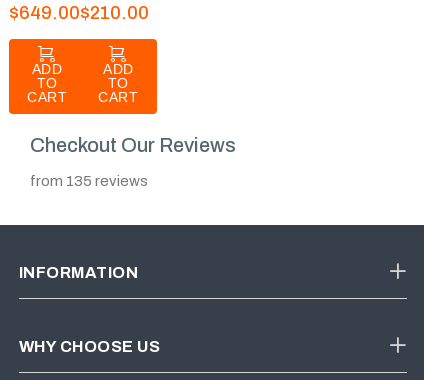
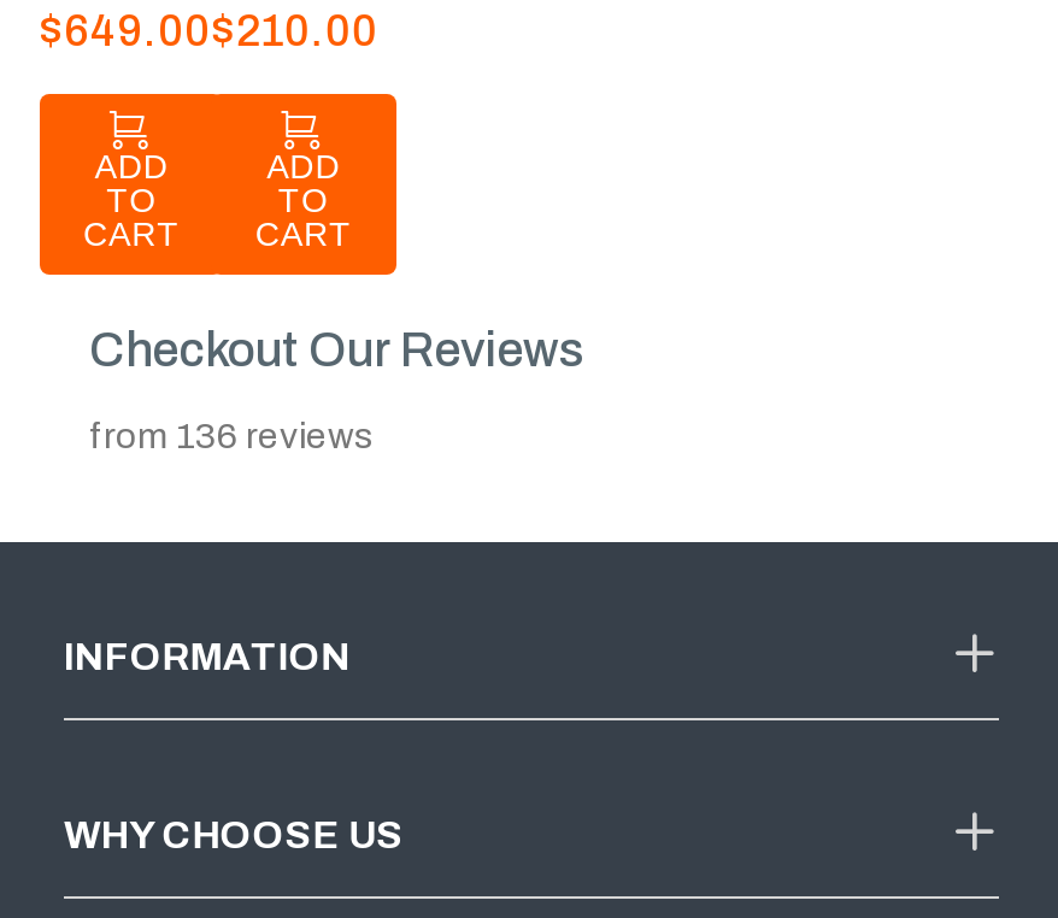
[29,173,147,189] from 135 reviews -> [89,416,374,454] from 136 reviews

